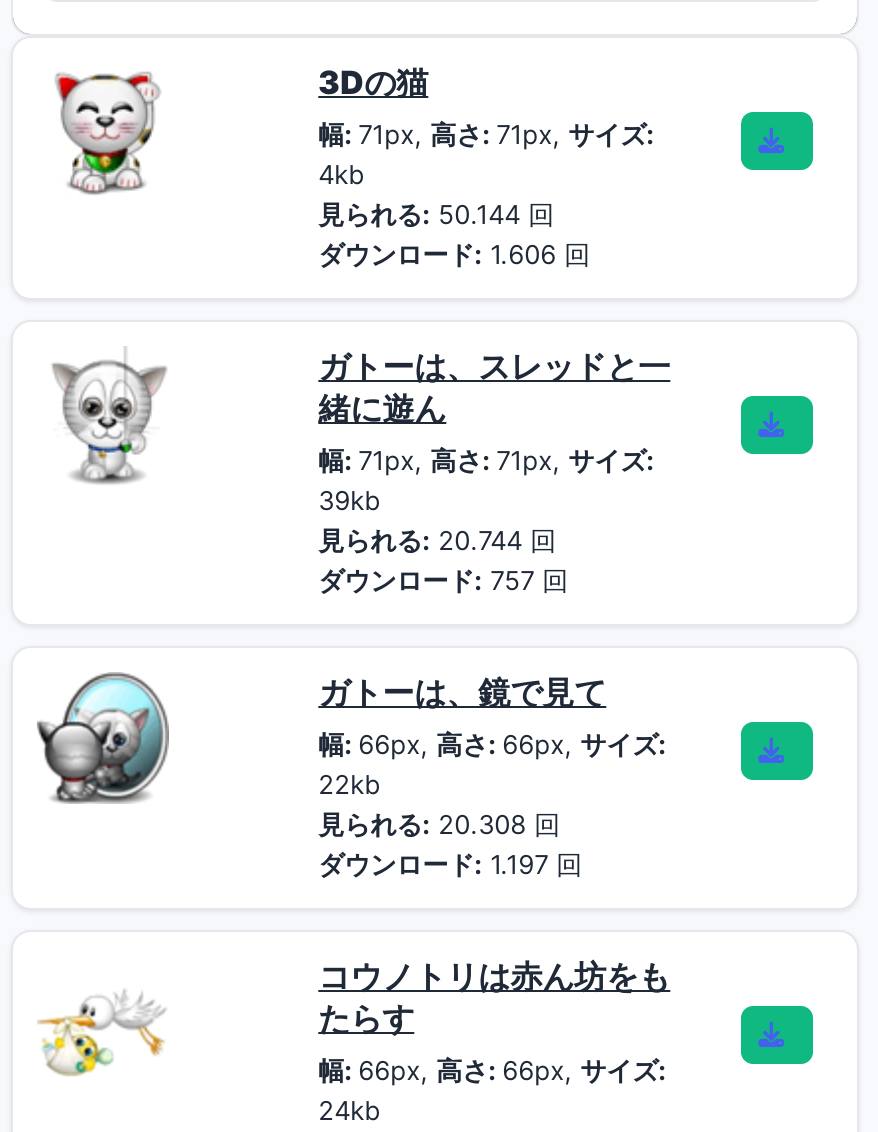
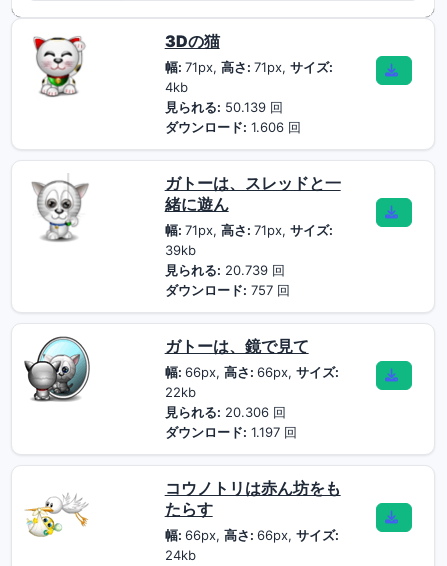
[318,198,554,230] 見られる: 50.144 回 -> [165,99,283,115] 見られる: 50.139 回
[318,524,556,556] 見られる: 20.744 回 -> [165,262,285,278] 見られる: 20.739 回
[318,808,560,840] 見られる: 20.308 回 -> [165,404,286,420] 見られる: 20.306 回

